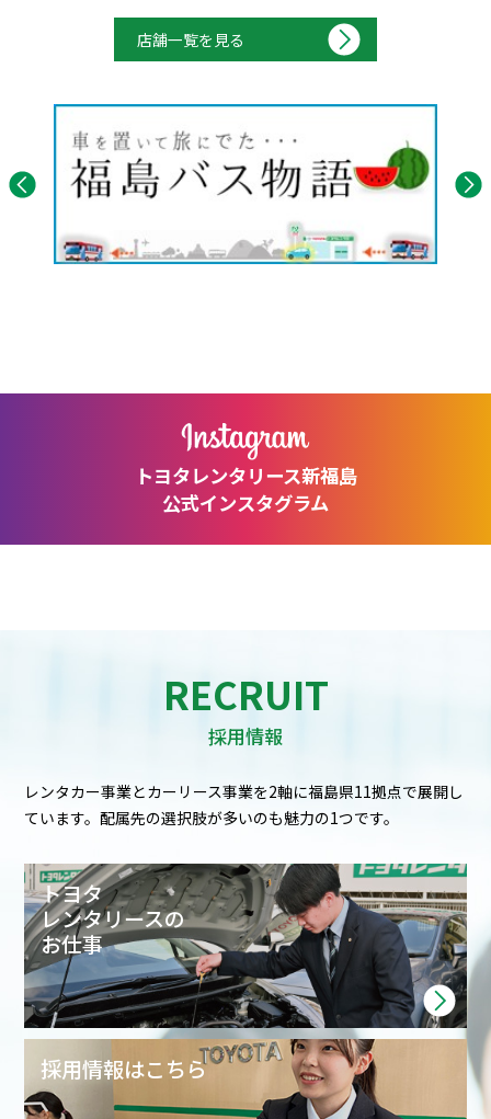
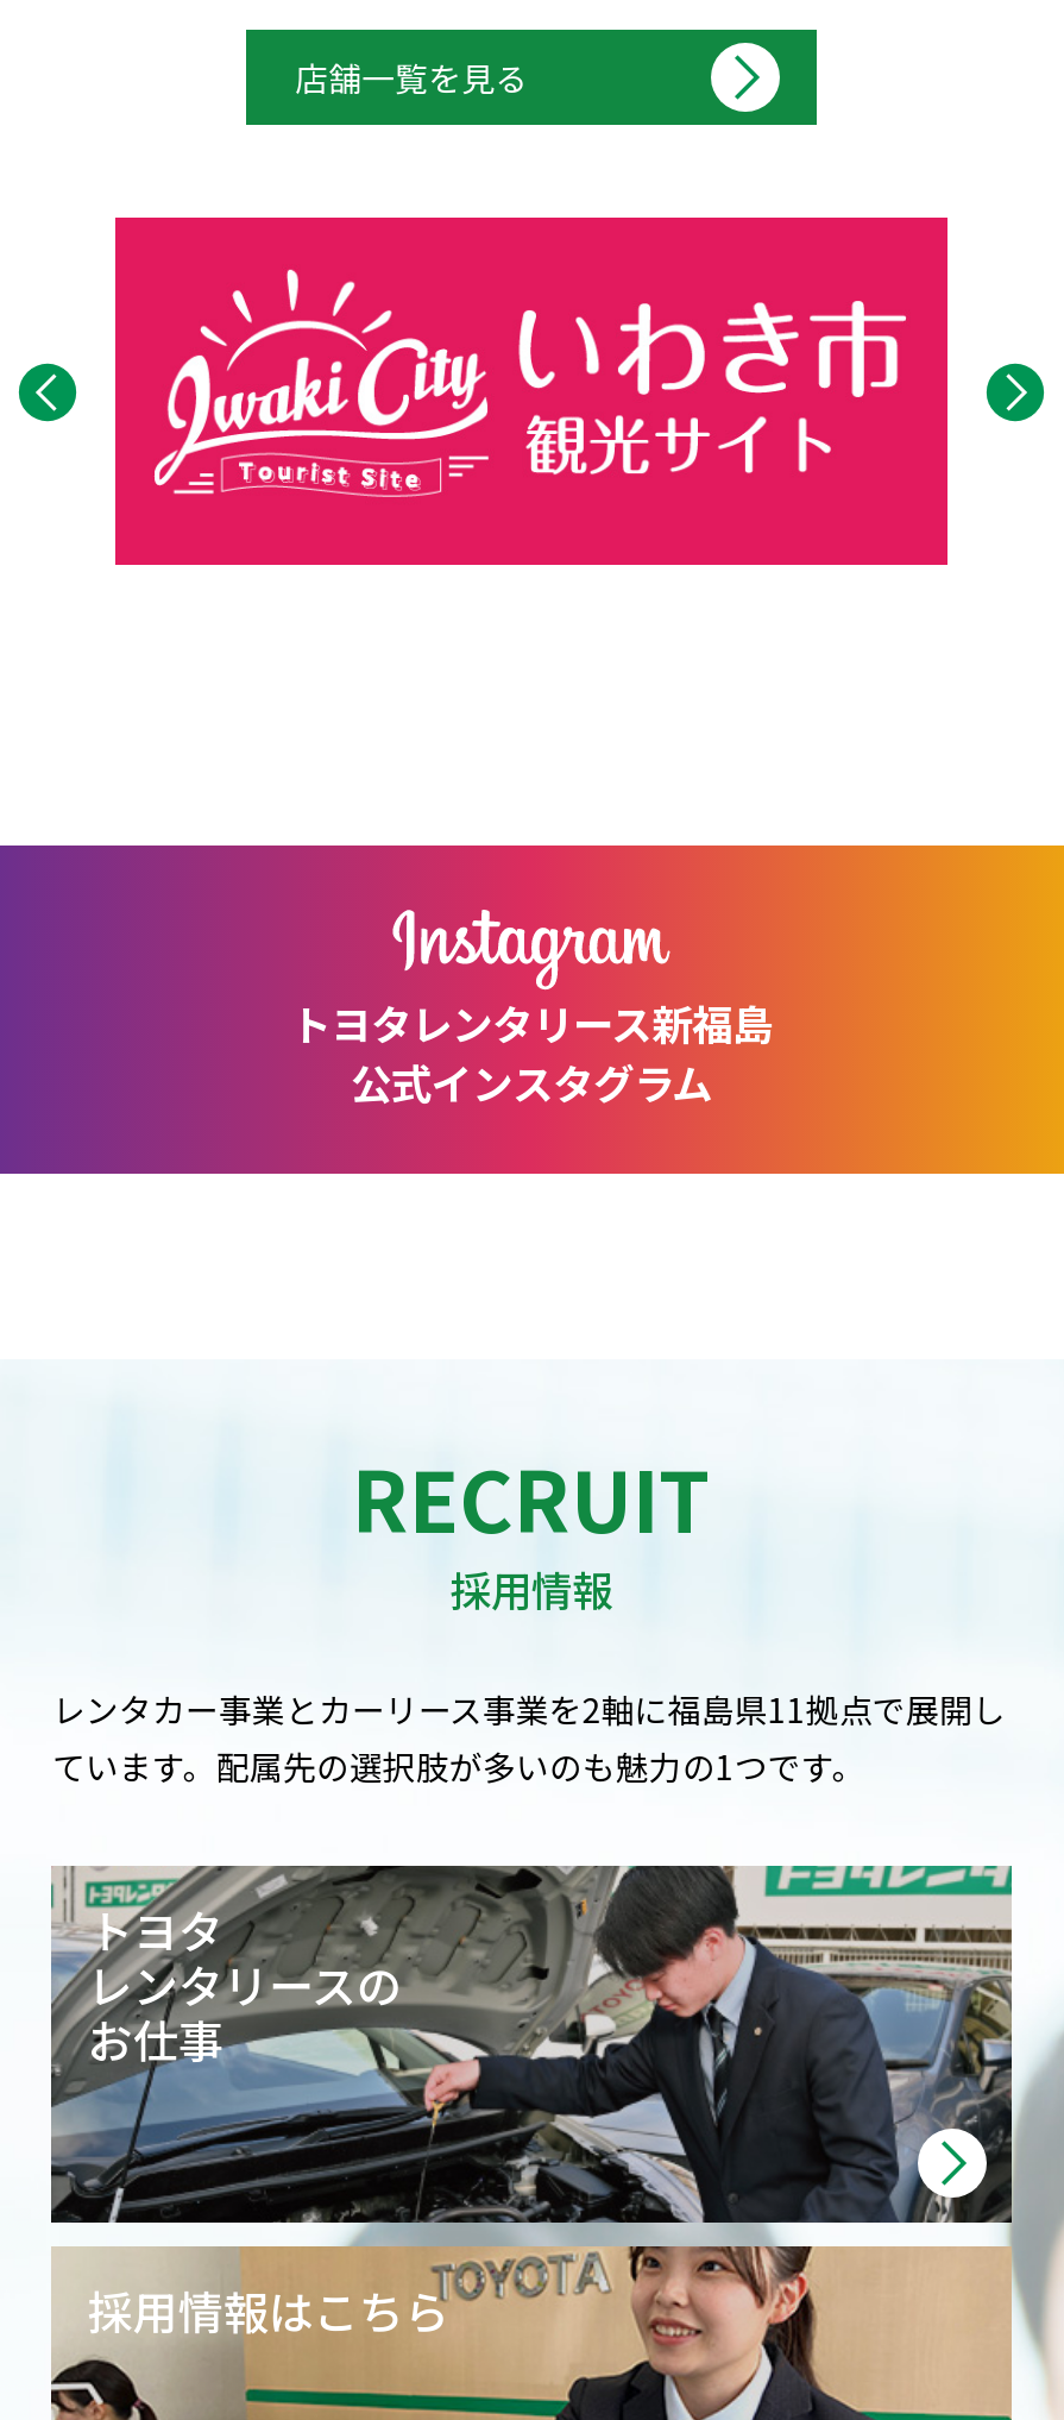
[53,103,438,265] [image] -> [113,215,950,567] [image]

